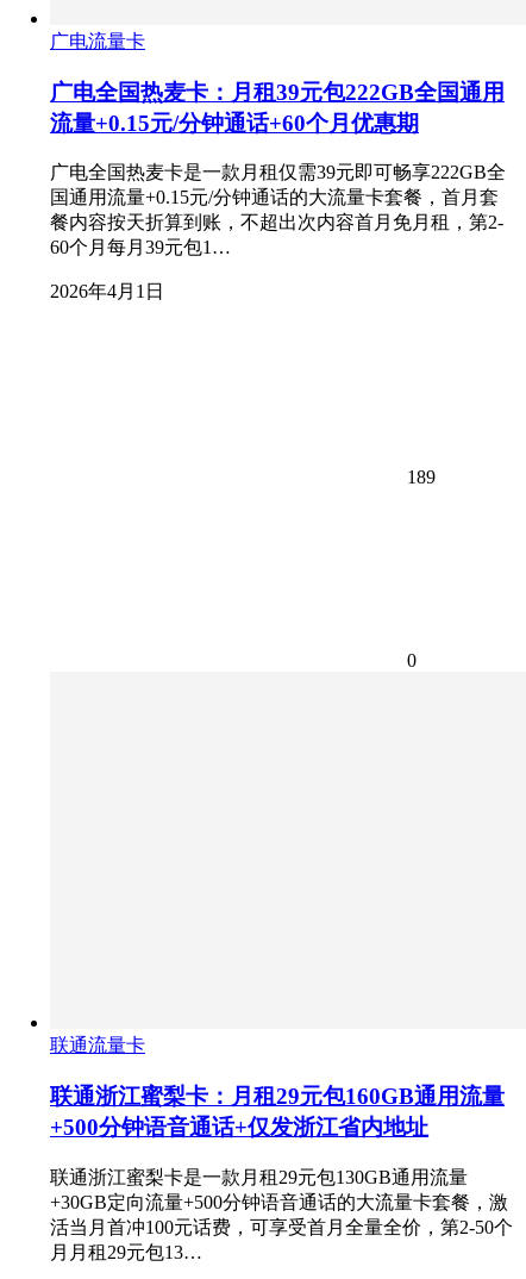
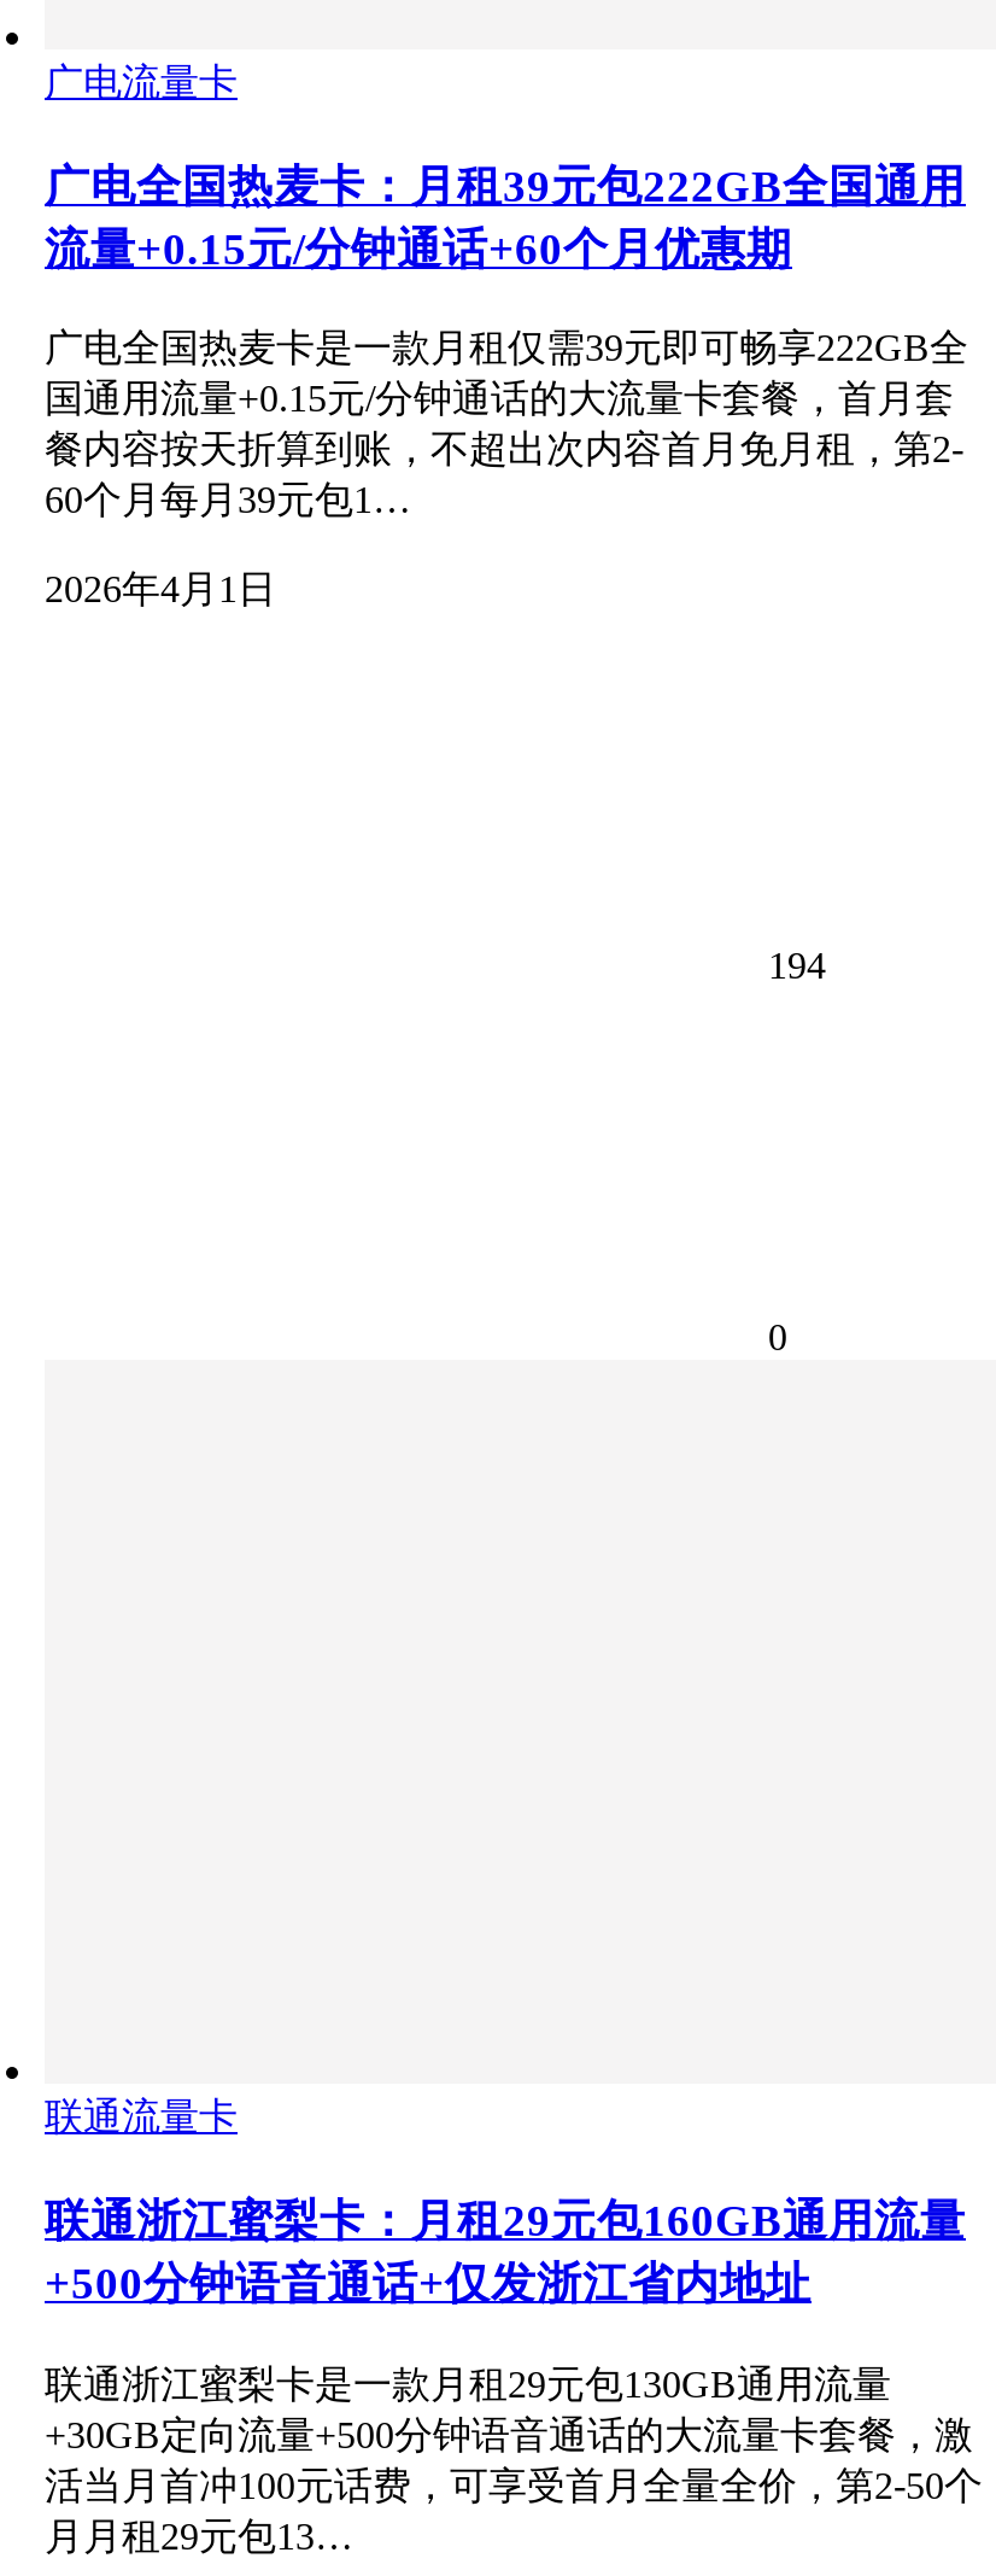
[407,467,436,487] 189 -> [768,945,826,986] 194

